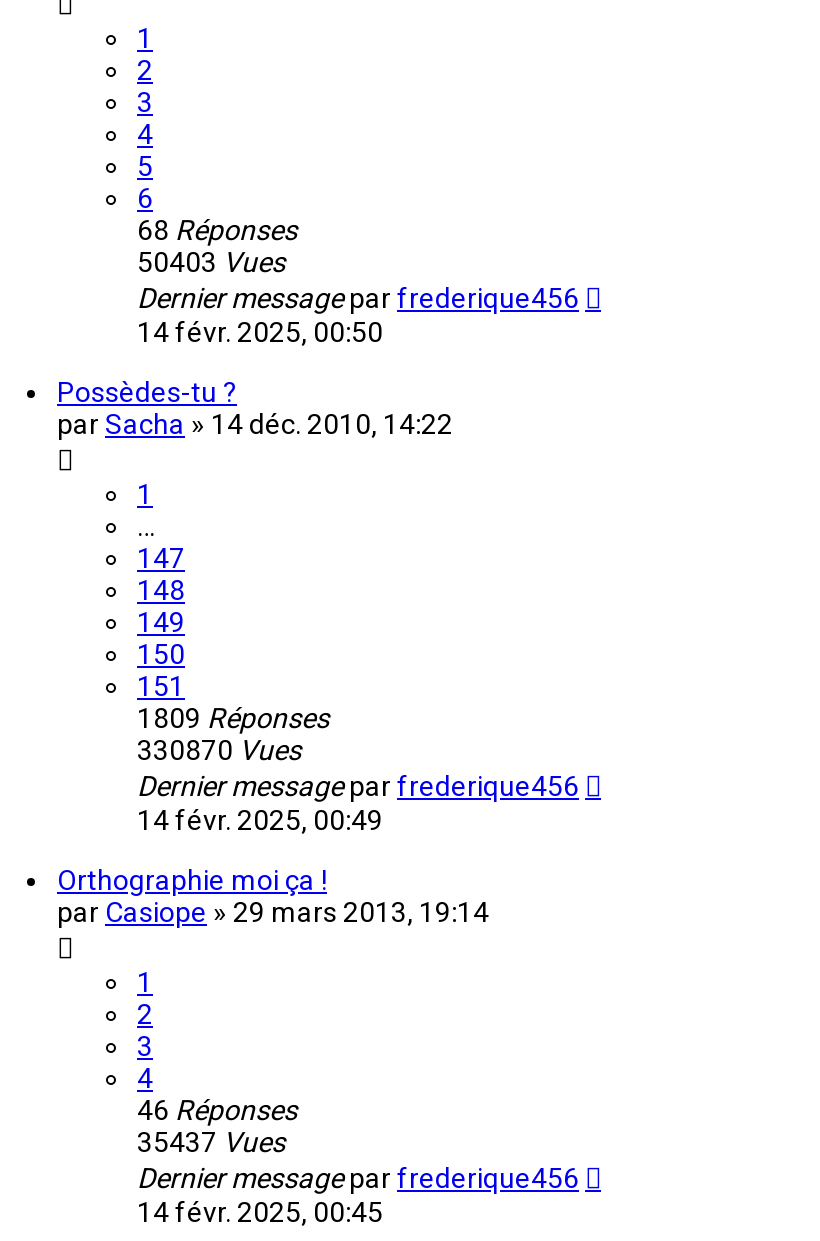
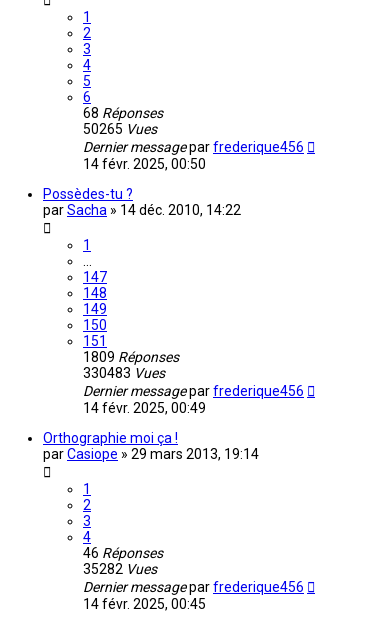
[137,246,285,278] 50403 Vues -> [83,121,157,137] 50265 Vues
[137,734,301,766] 330870 Vues -> [83,365,165,381] 330483 Vues
[137,1126,285,1158] 35437 Vues -> [83,561,157,577] 35282 Vues

